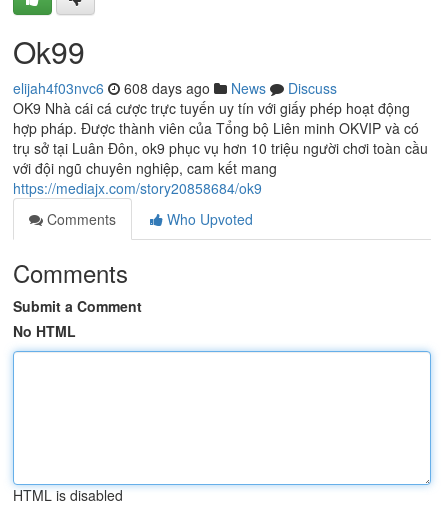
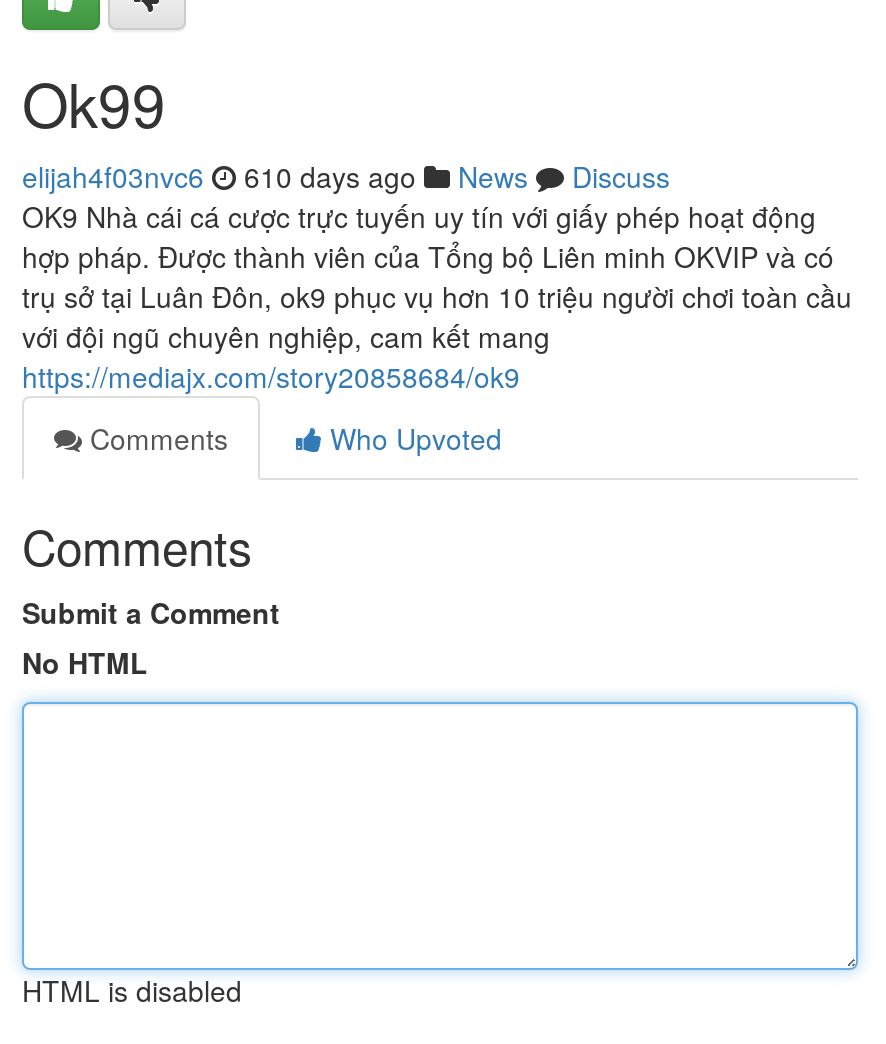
[13,78,337,98] elijah4f03nvc6 608 days ago News Discuss -> [22,156,670,196] elijah4f03nvc6 610 days ago News Discuss

